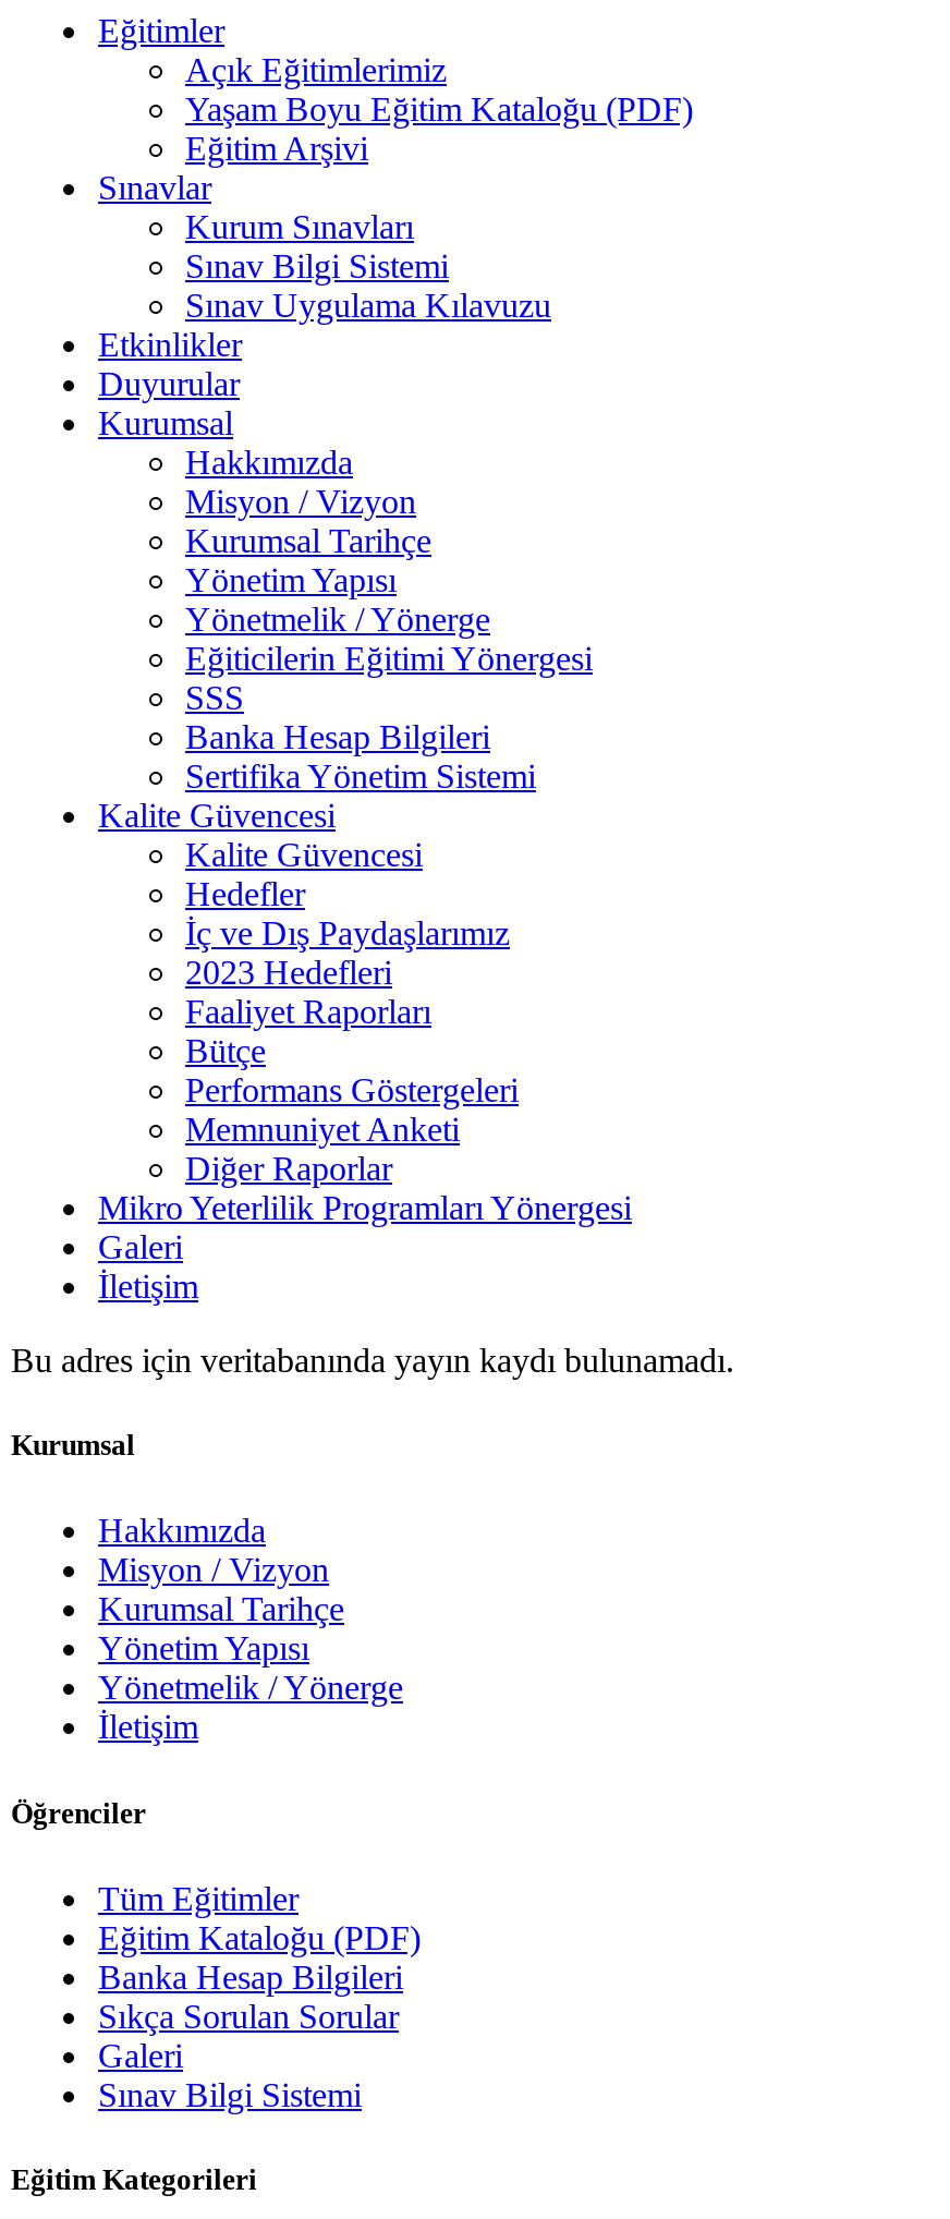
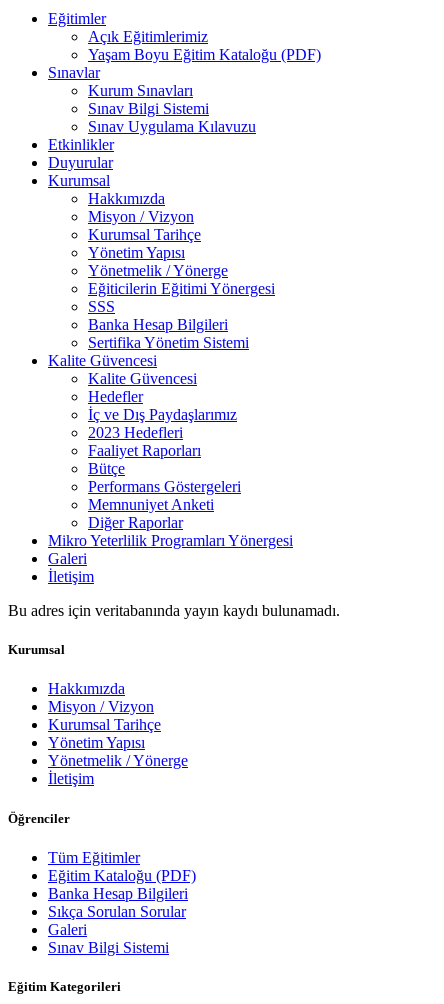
[185,130,368,167] Eğitim Arşivi -> none

